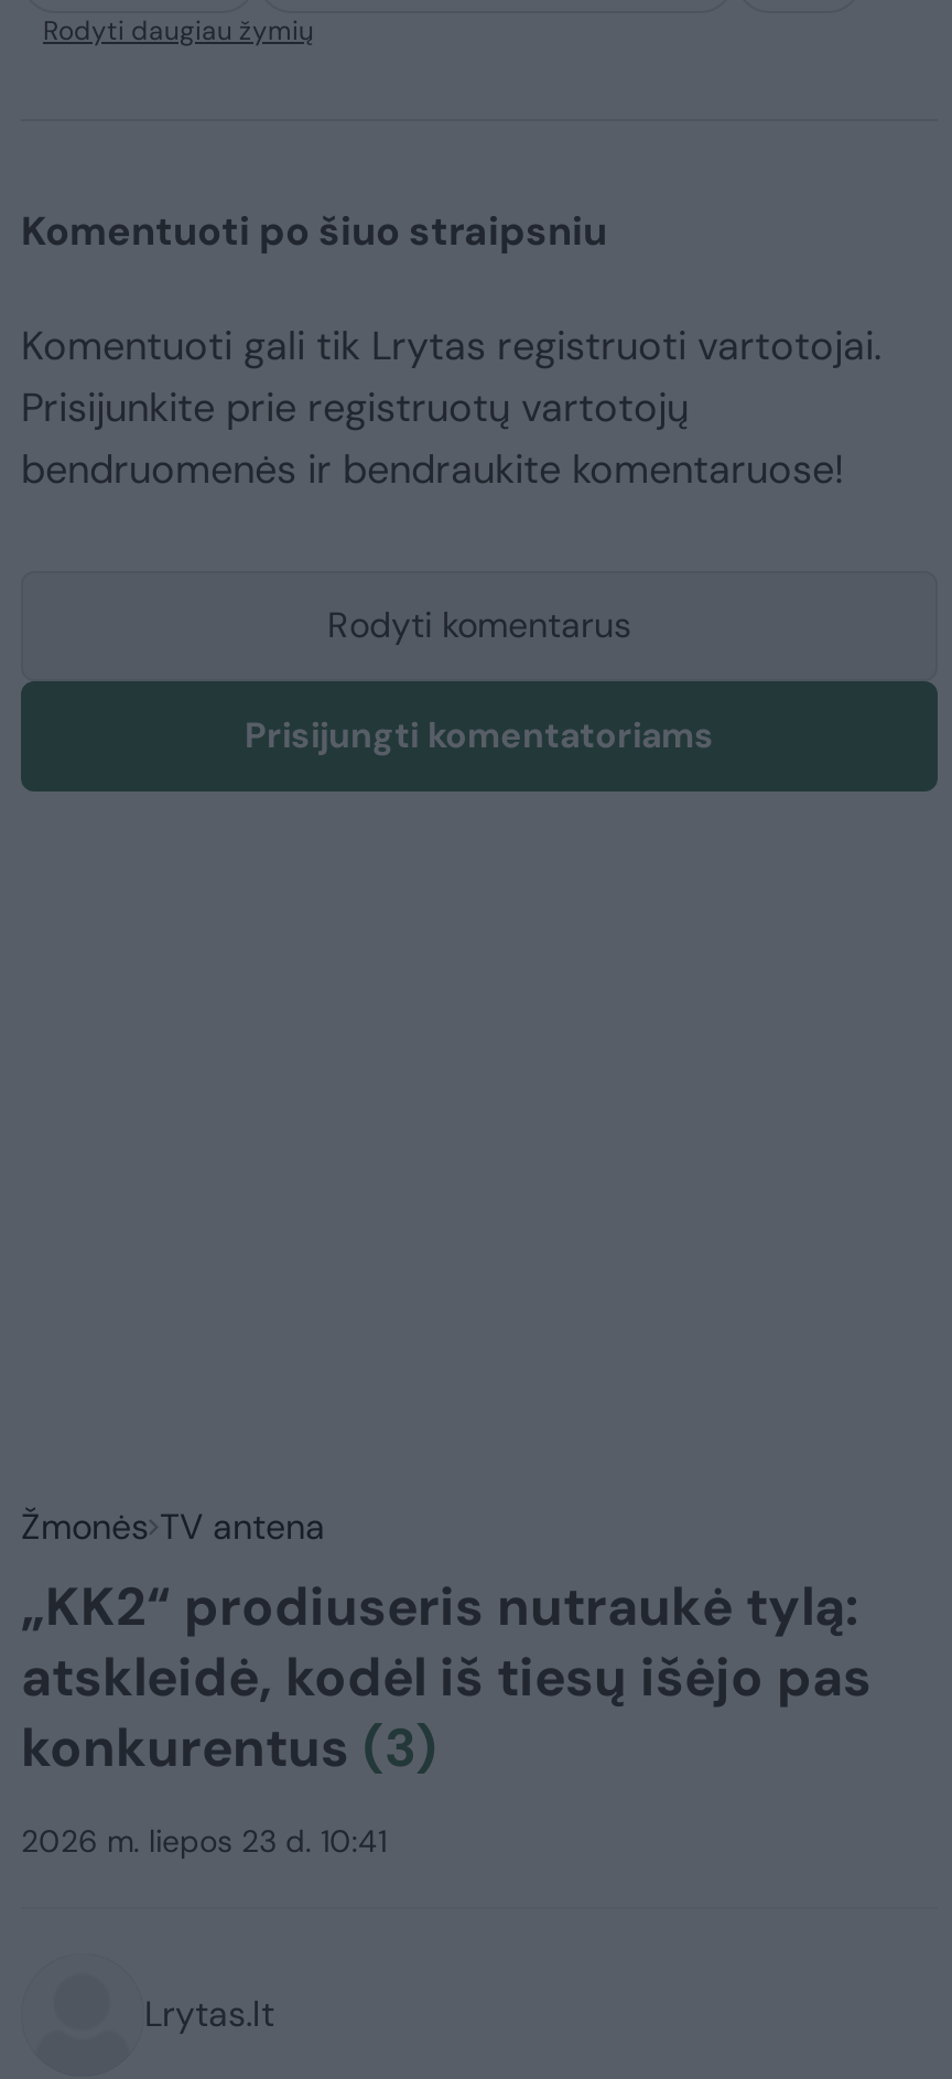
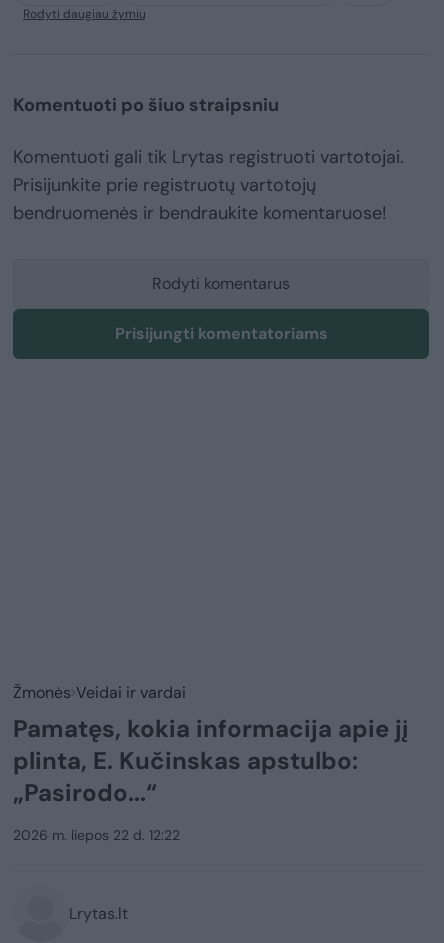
[21,1504,872,1782] Žmonės TV antena | „KK2“ prodiuseris nutraukė tylą: | atskleidė, kodėl iš tiesų išėjo pas | konkurentus (3) -> [13,682,408,808] Žmonės Veidai ir vardai | Pamatęs, kokia informacija apie jį | plinta, E. Kučinskas apstulbo: | „Pasirodo...“
[21,1822,387,1861] 2026 m. liepos 23 d. 10:41 -> [13,826,180,844] 2026 m. liepos 22 d. 12:22

